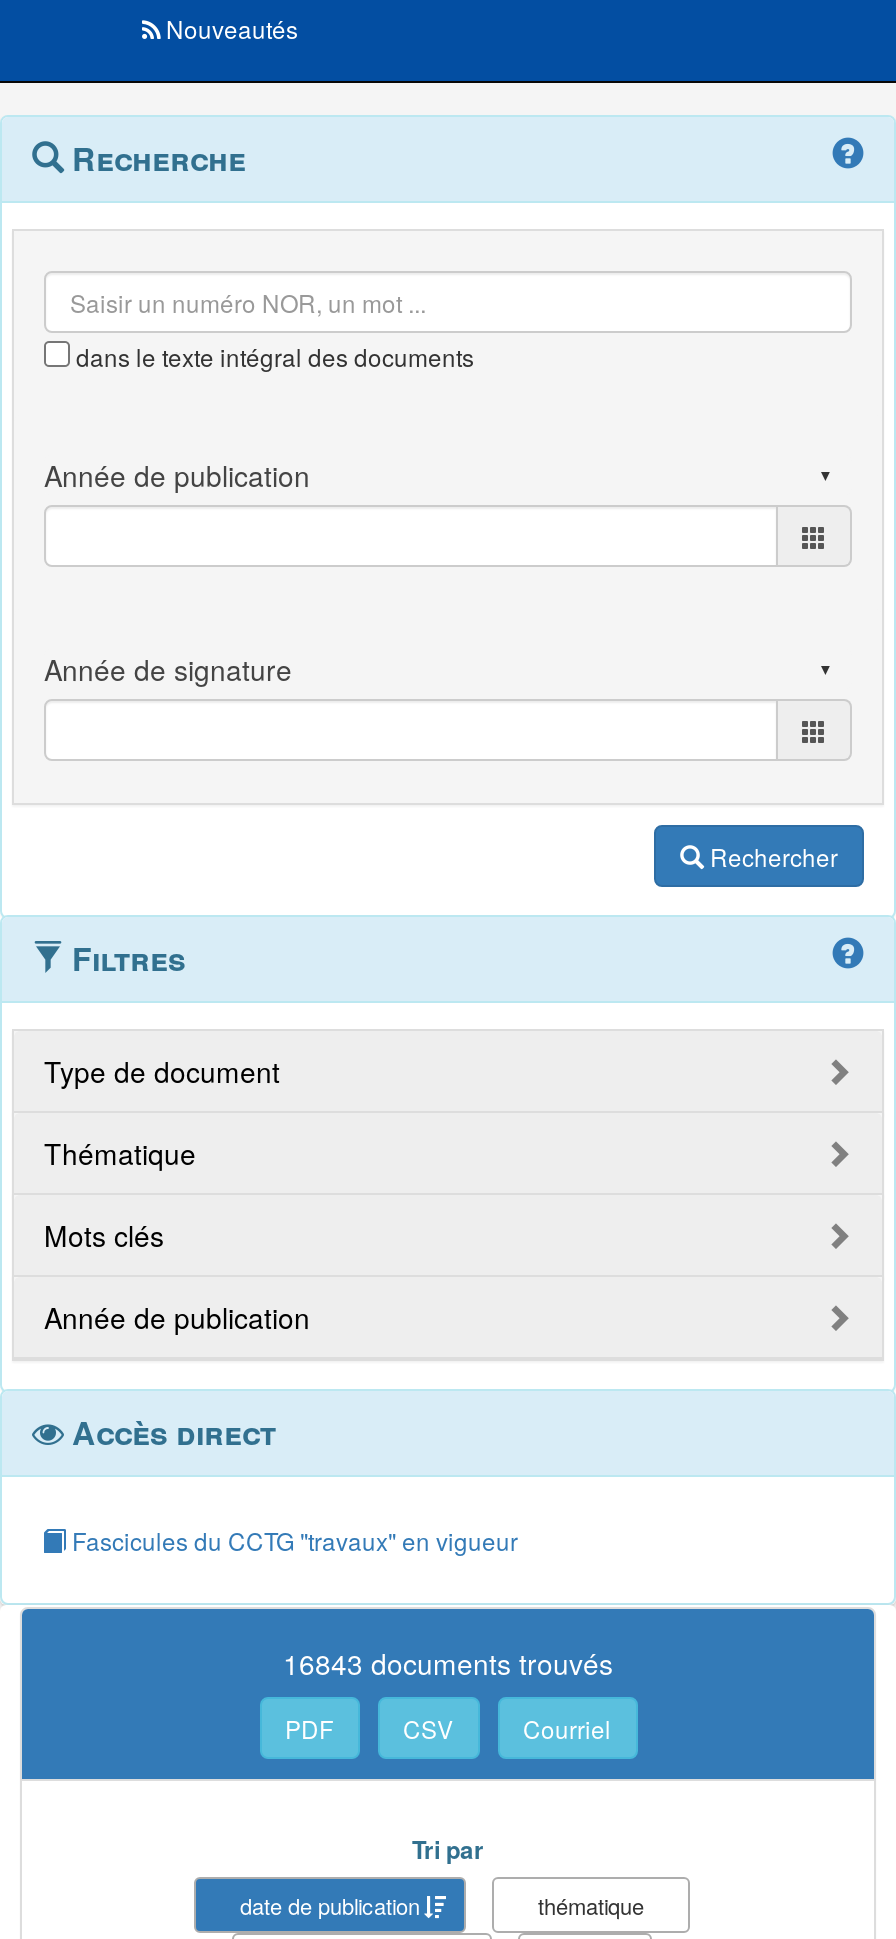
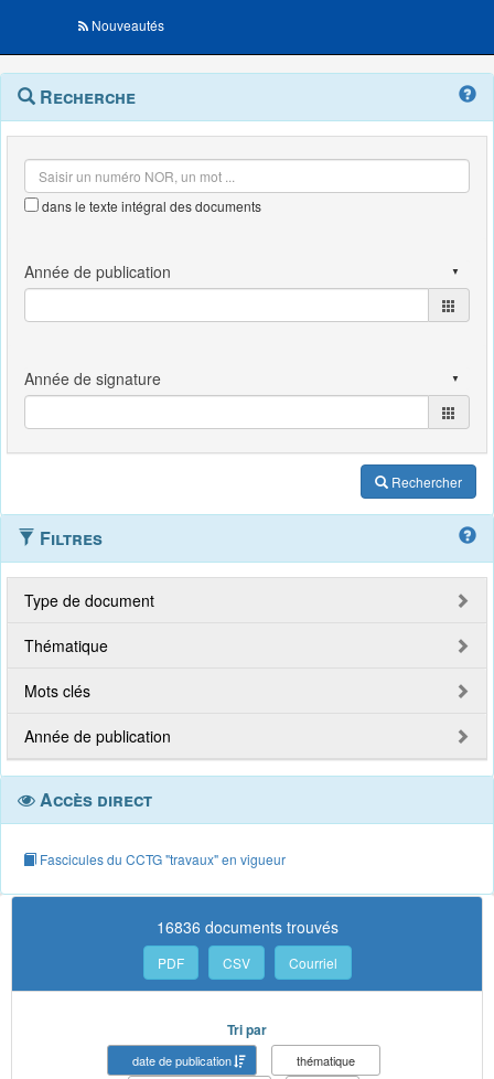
[283,1643,613,1683] 16843 documents trouvés -> [156,916,338,938] 16836 documents trouvés

